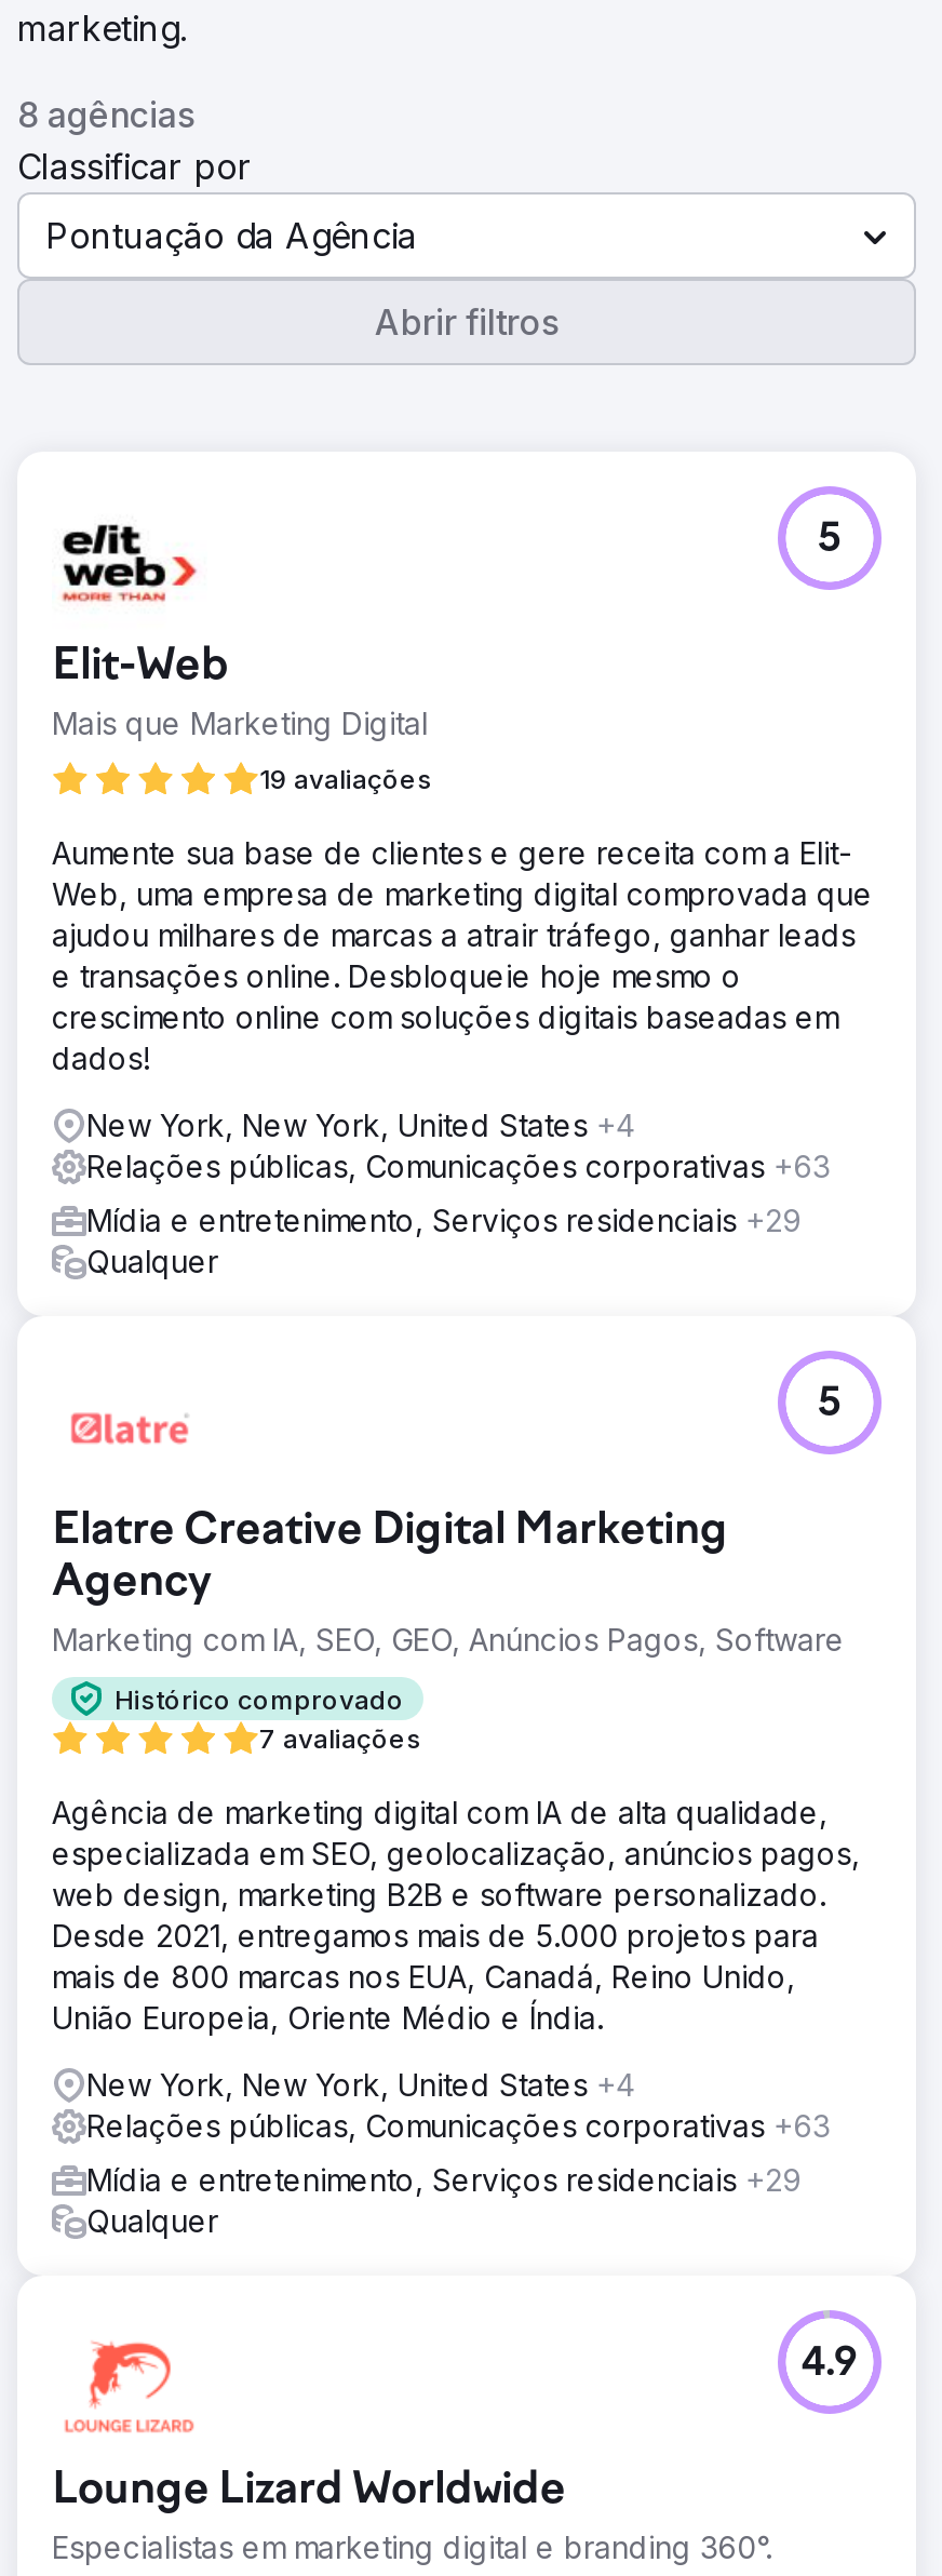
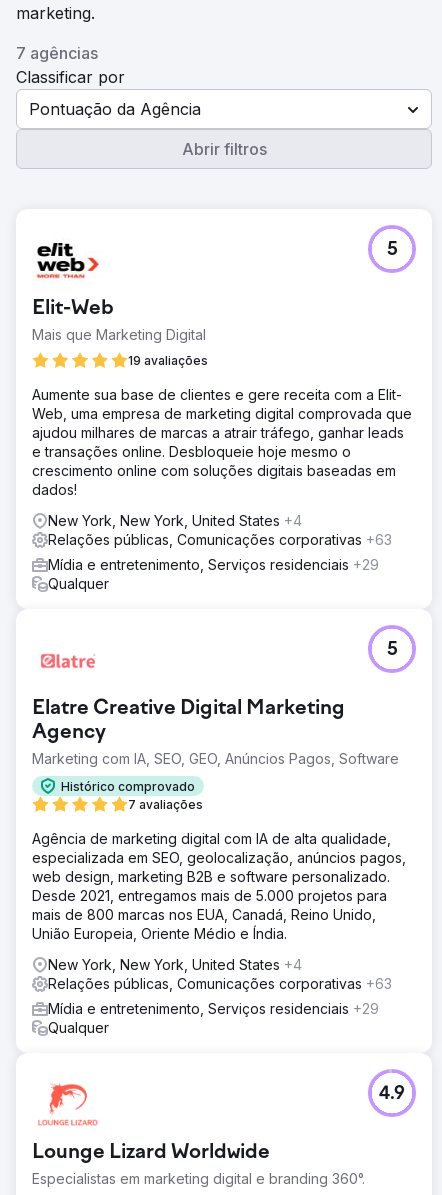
[17,93,194,136] 8 agências -> [16,43,98,63] 7 agências

